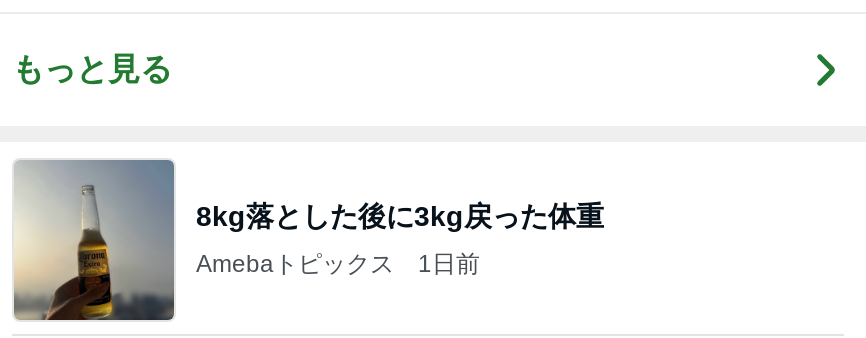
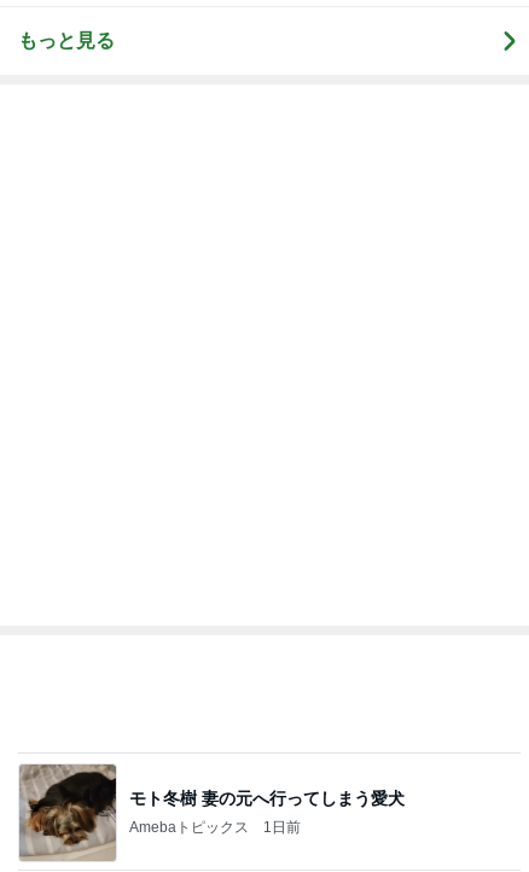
[14,160,604,320] [image] | 8kg落とした後に3kg戻った体重 -> [18,765,405,860] [image] | モト冬樹 妻の元へ行ってしまう愛犬

